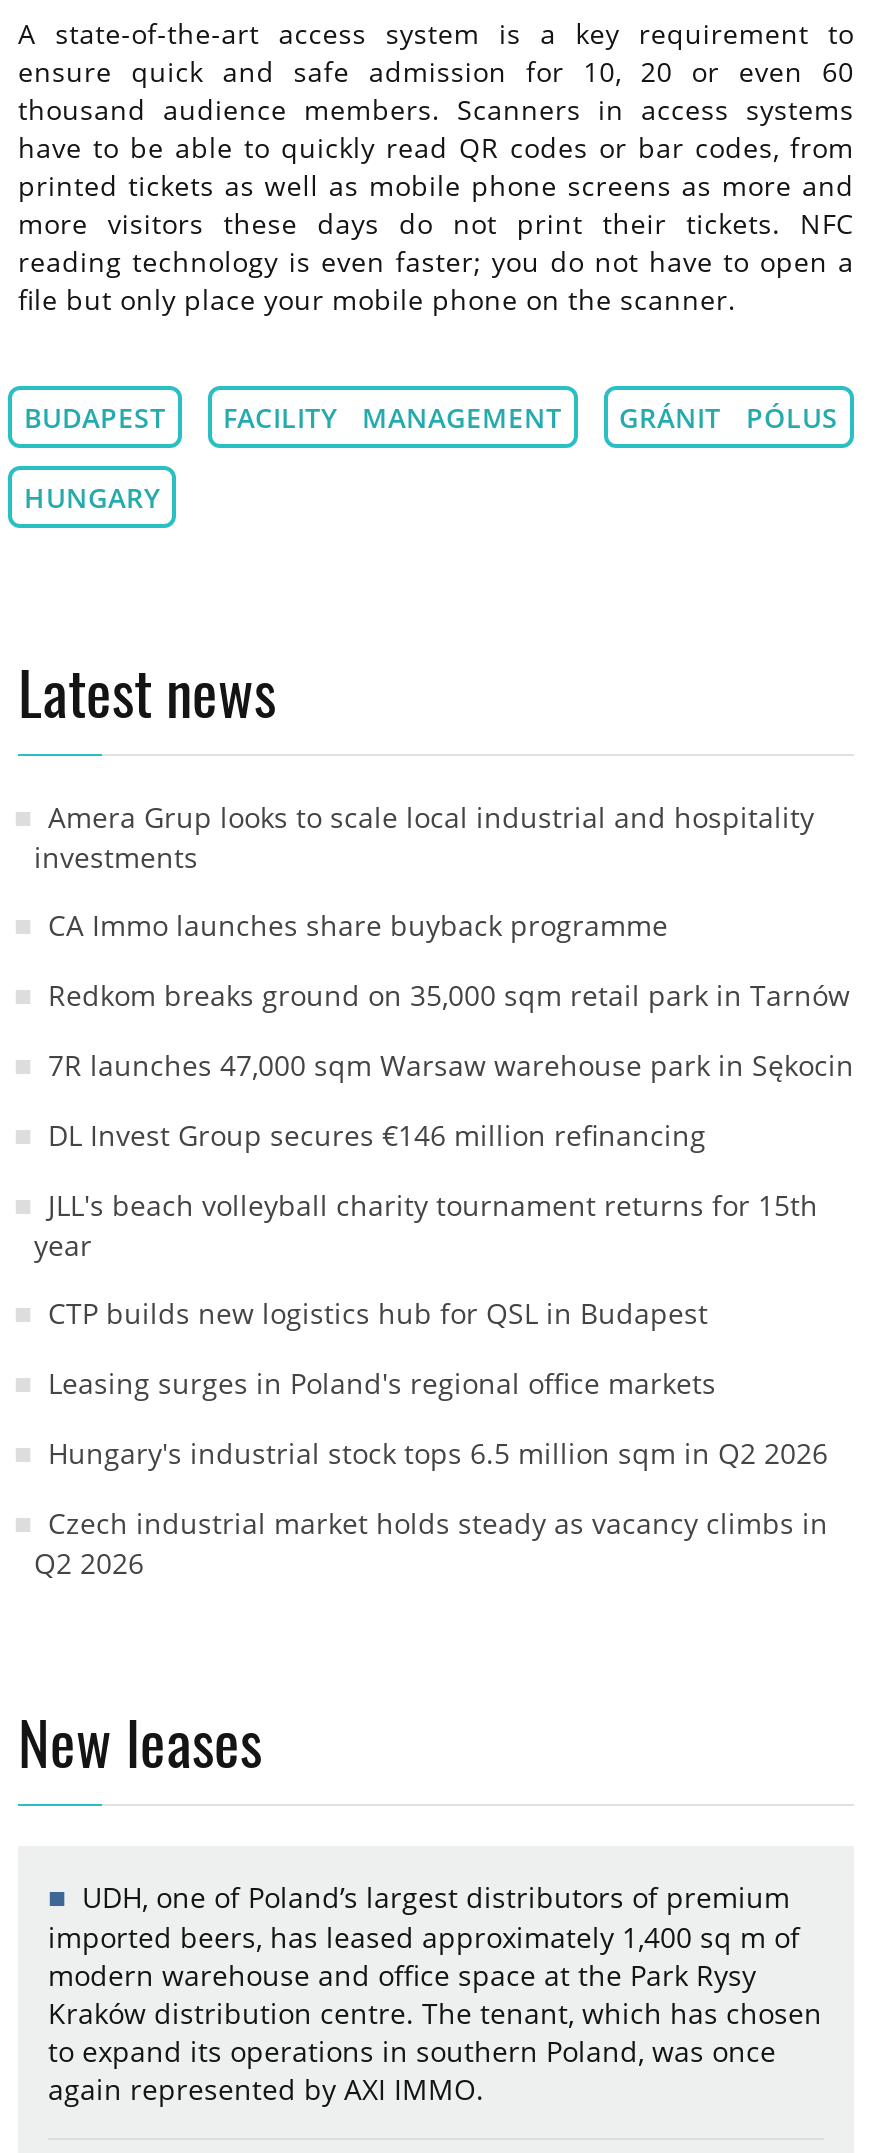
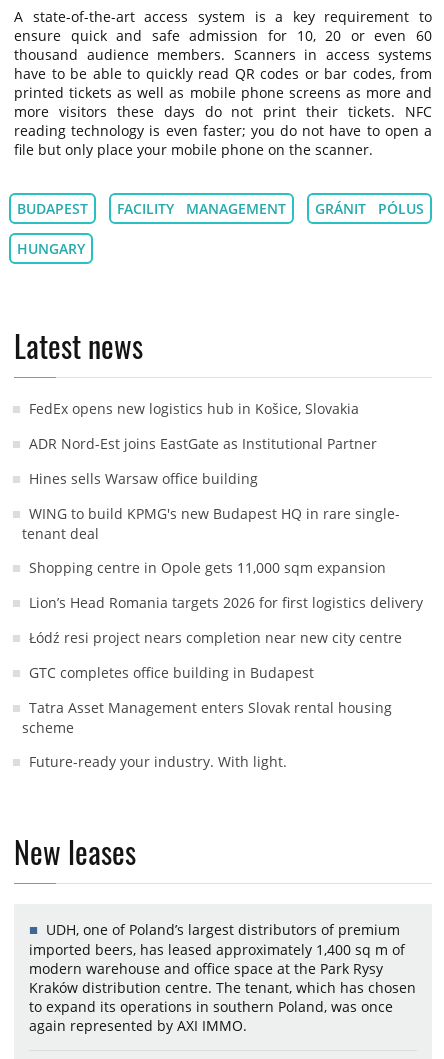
[34,798,814,876] Amera Grup looks to scale local industrial and hospitality | investments -> [29,399,359,418] FedEx opens new logistics hub in Košice, Slovakia
[48,906,668,944] CA Immo launches share buyback programme -> [29,434,377,453] ADR Nord-Est joins EastGate as Institutional Partner
[48,976,850,1014] Redkom breaks ground on 35,000 sqm retail park in Tarnów -> [29,469,258,488] Hines sells Warsaw office building
[48,1046,854,1084] 7R launches 47,000 sqm Warsaw warehouse park in Sękocin -> [22,504,400,543] WING to build KPMG's new Budapest HQ in rare single- | tenant deal
[48,1116,706,1154] DL Invest Group secures €146 million refinancing -> [29,558,386,577] Shopping centre in Opole gets 11,000 sqm expansion
[34,1186,818,1264] JLL's beach volleyball charity tournament returns for 15th | year -> [29,593,423,612] Lion’s Head Romania targets 2026 for first logistics delivery
[48,1294,708,1332] CTP builds new logistics hub for QSL in Budapest -> [29,628,402,647] Łódź resi project nears completion near new city centre
[48,1364,716,1402] Leasing surges in Poland's regional office markets -> [29,663,314,682] GTC completes office building in Budapest
[48,1434,828,1472] Hungary's industrial stock tops 6.5 million sqm in Q2 2026 -> [22,698,392,737] Tatra Asset Management enters Slovak rental housing | scheme
[34,1504,828,1582] Czech industrial market holds steady as vacancy climbs in | Q2 2026 -> [29,752,287,771] Future-ready your industry. With light.

